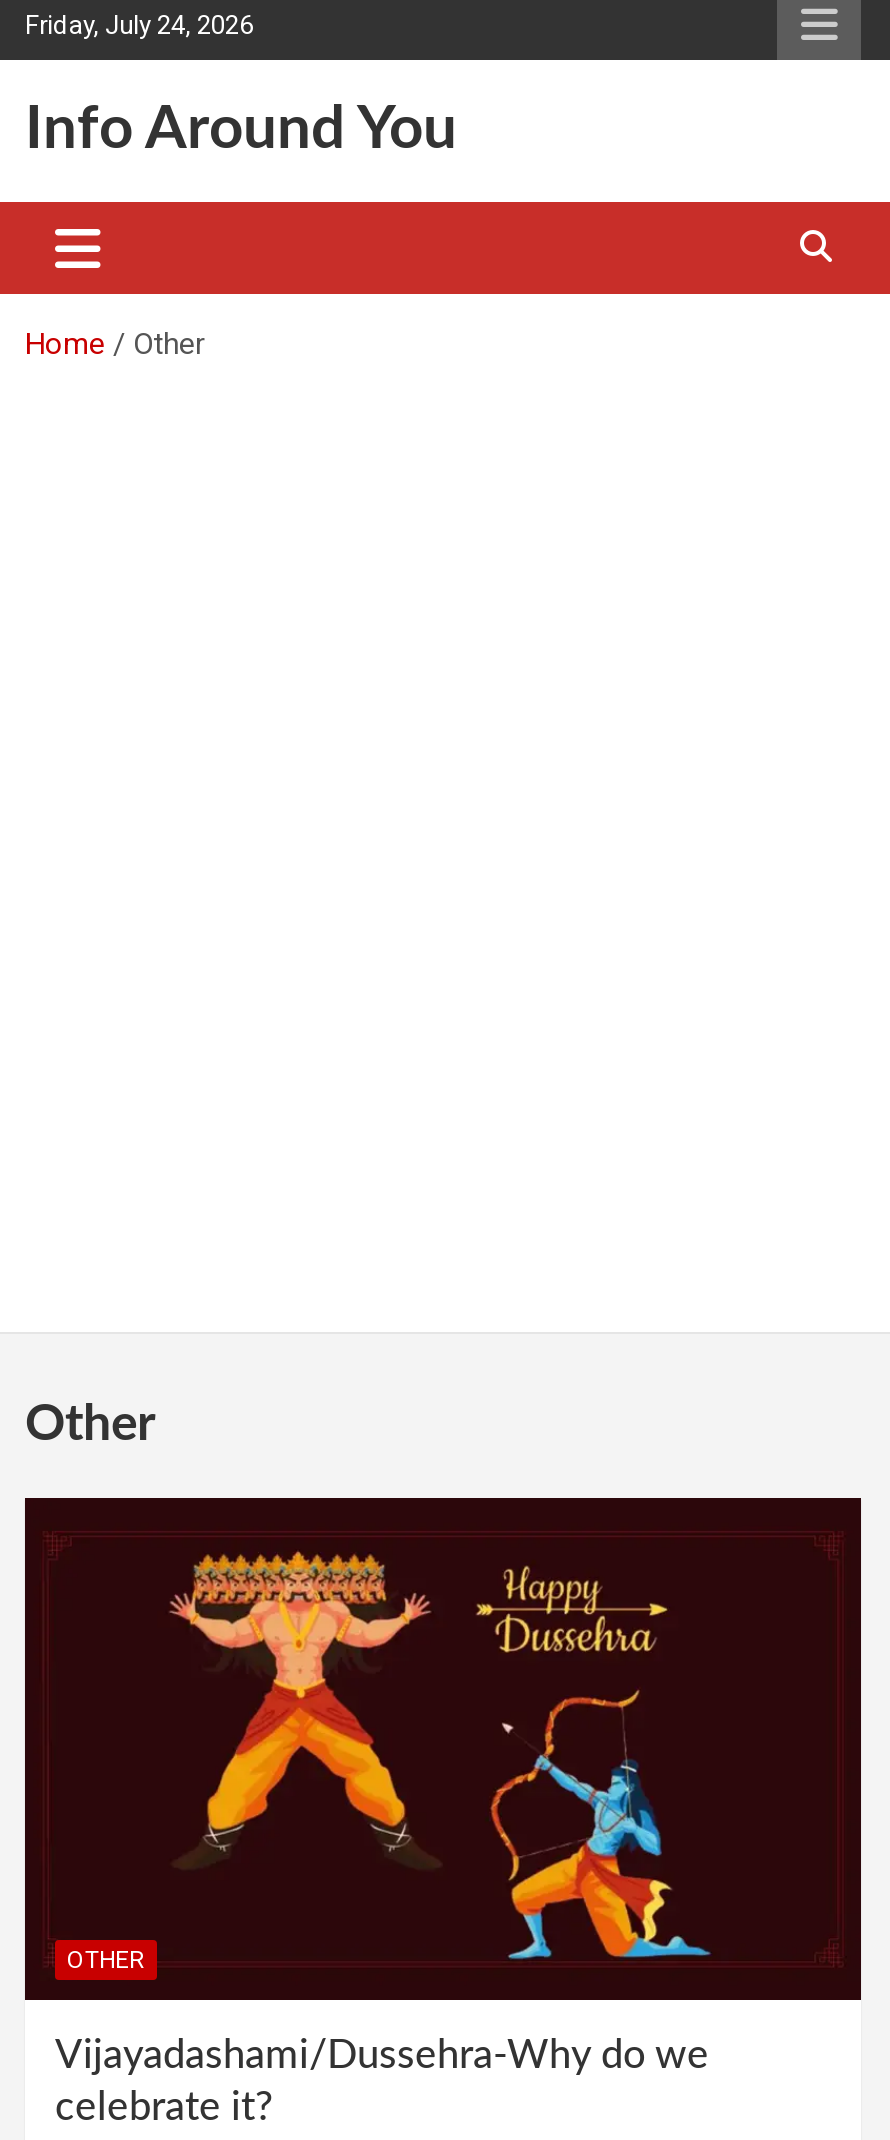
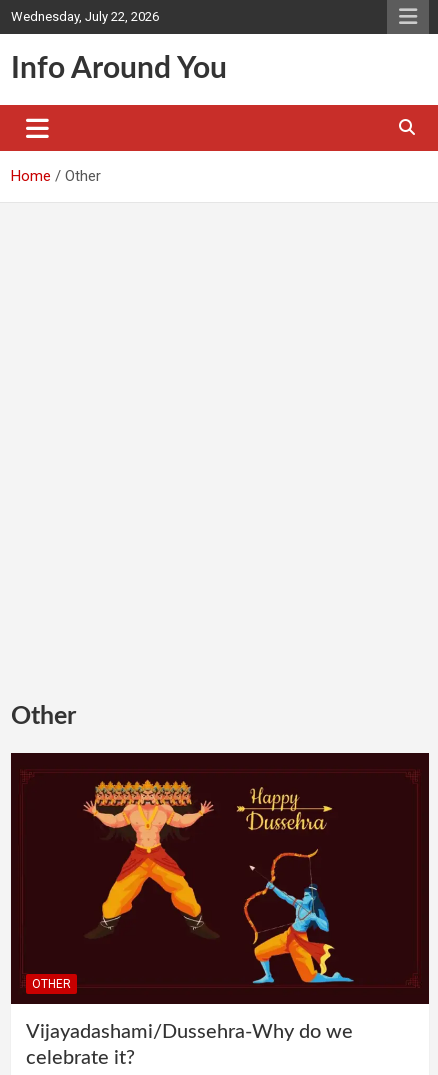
[25,10,253,40] Friday, July 24, 2026 -> [11,9,159,24] Wednesday, July 22, 2026

